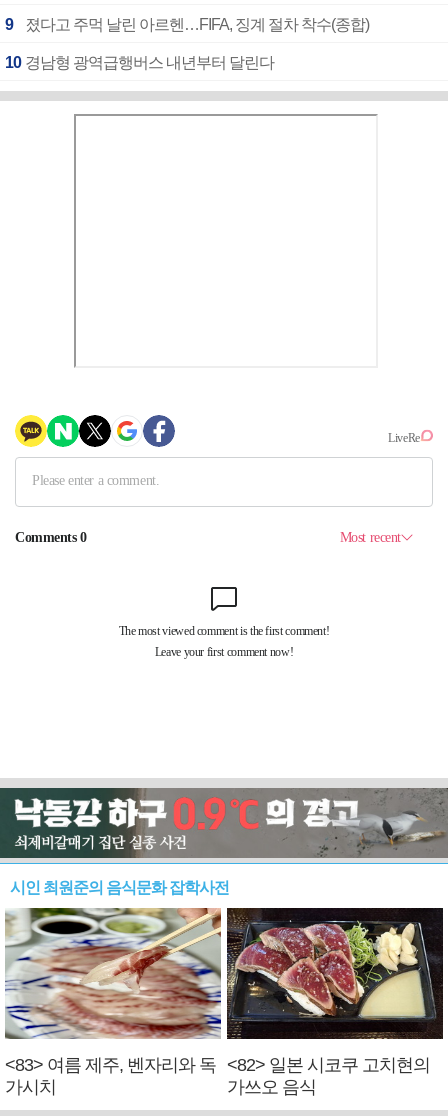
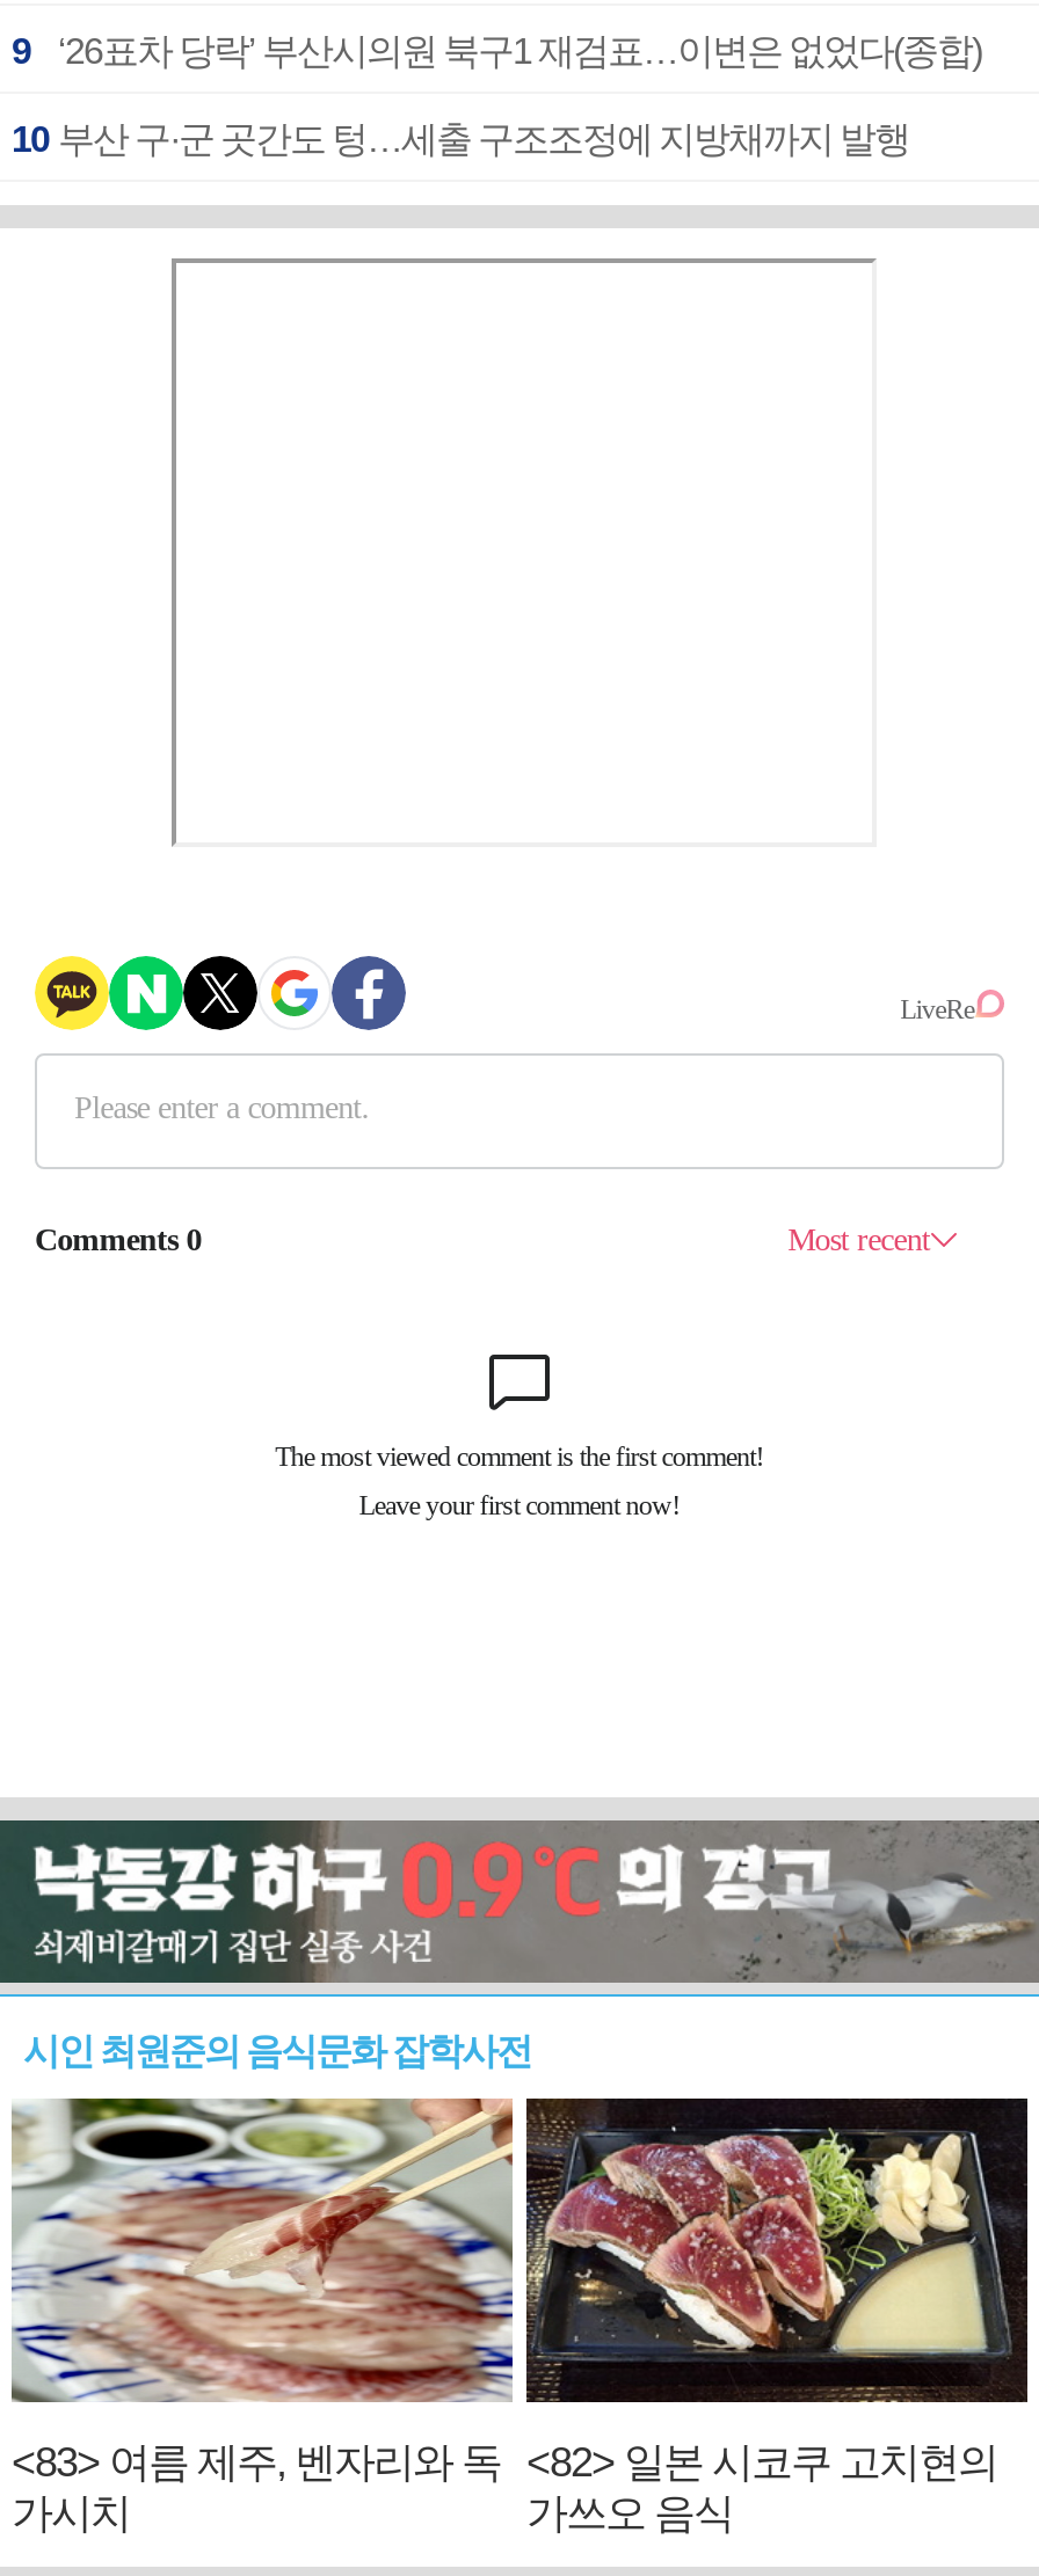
[25,16,369,33] 졌다고 주먹 날린 아르헨…FIFA, 징계 절차 착수(종합) -> [58,31,981,71] ‘26표차 당락’ 부산시의원 북구1 재검표…이변은 없었다(종합)
[5,54,274,71] 10 경남형 광역급행버스 내년부터 달린다 -> [12,119,909,159] 10 부산 구·군 곳간도 텅…세출 구조조정에 지방채까지 발행

